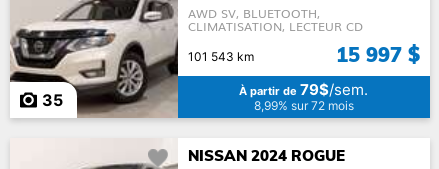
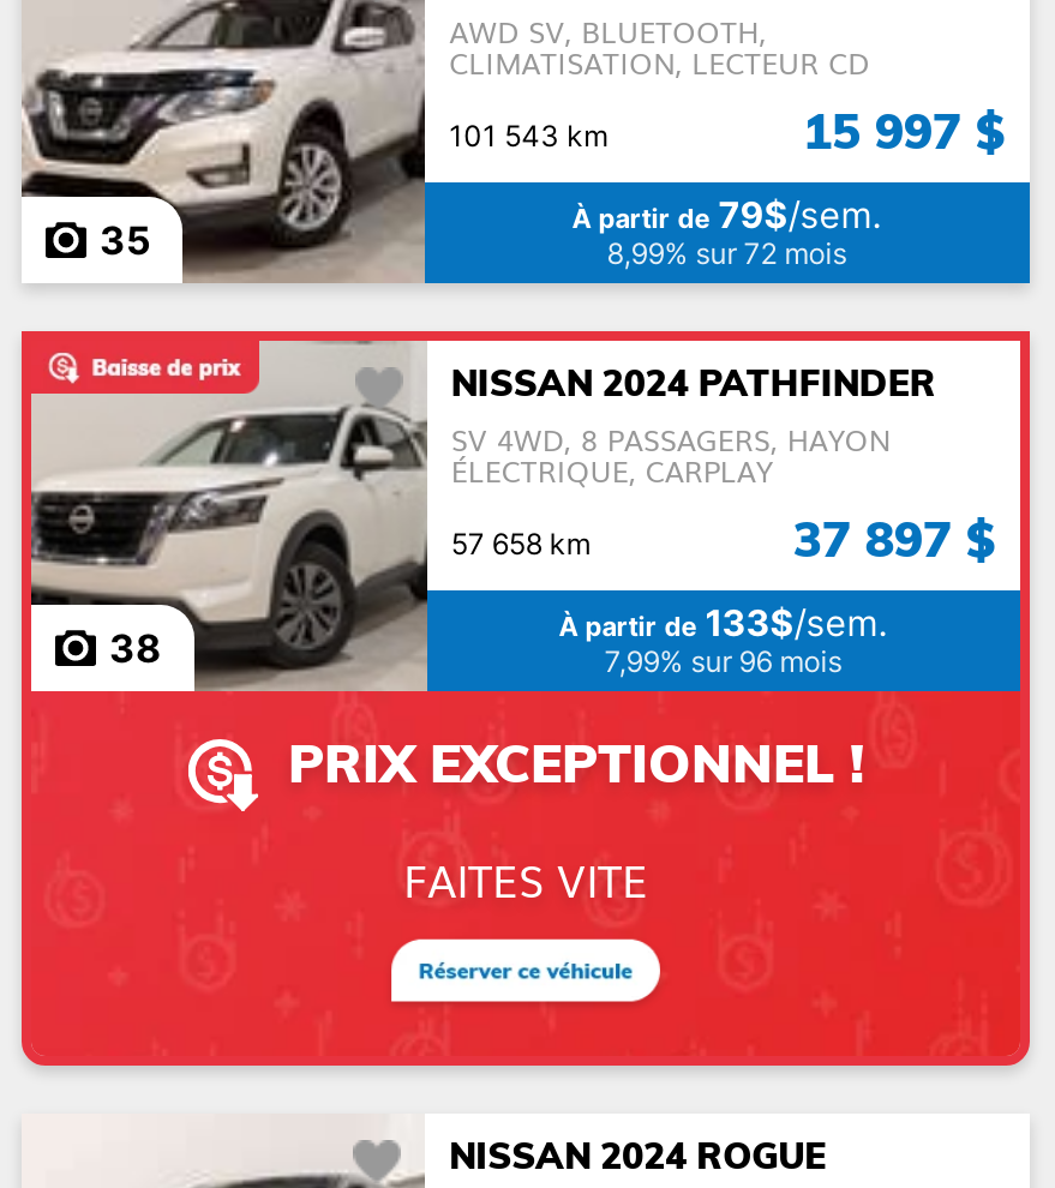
none -> [19,329,1032,1068] [image] | 38
none -> [288,360,995,910] NISSAN 2024 PATHFINDER | SV 4WD, 8 PASSAGERS, HAYON | ÉLECTRIQUE, CARPLAY | 57 658 km | 37 897 $ | À partir de 133$/sem. | 7,99% sur 96 mois | PRIX EXCEPTIONNEL ! | FAITES VITE

